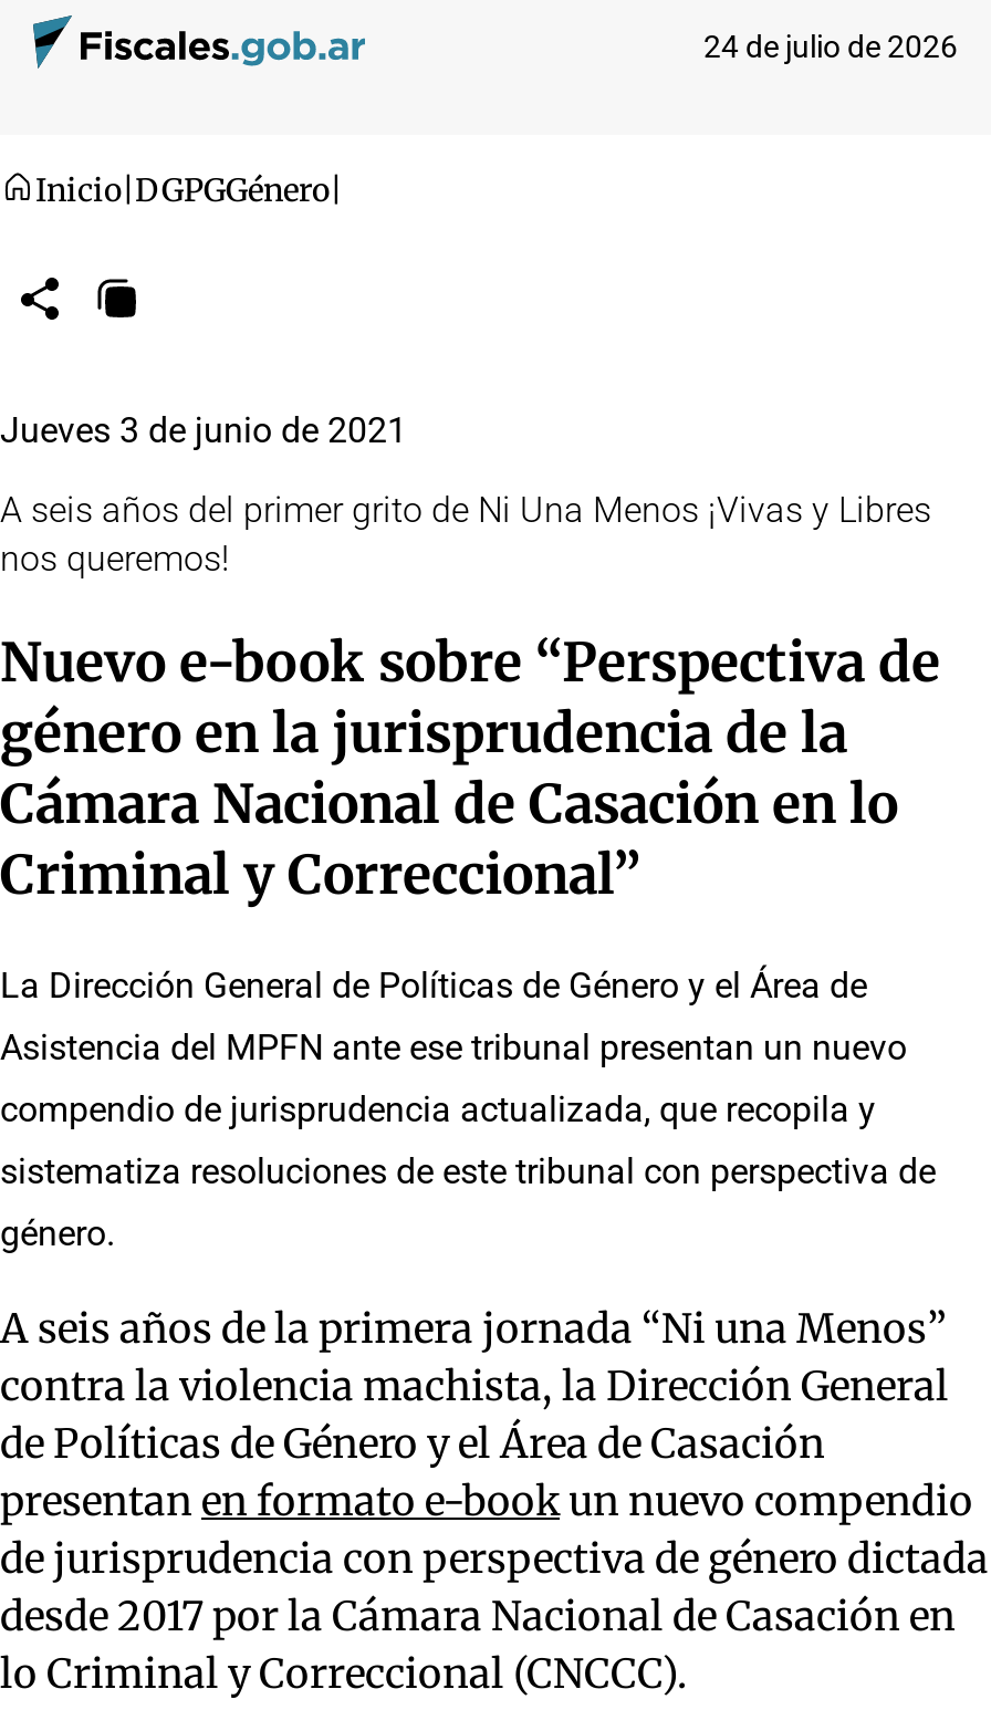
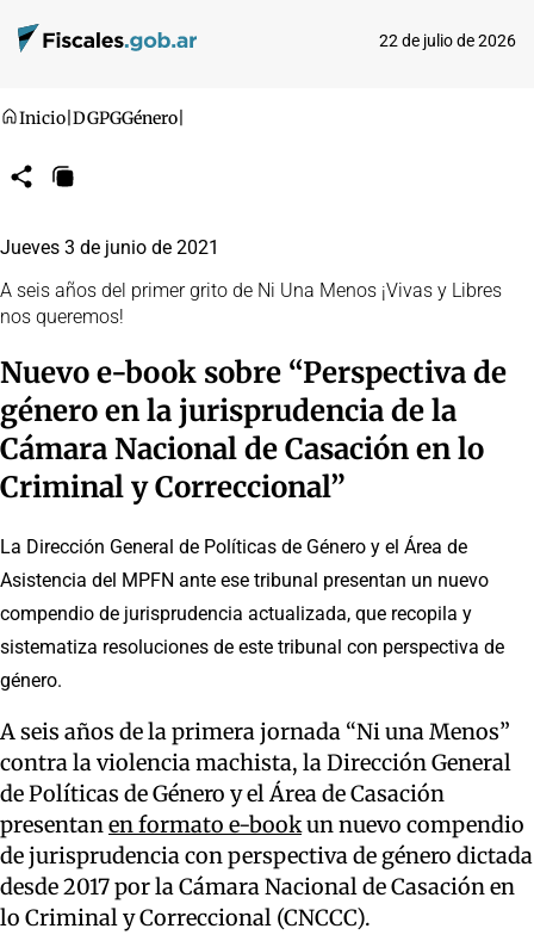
[703,29,958,64] 24 de julio de 2026 -> [379,31,516,50] 22 de julio de 2026

